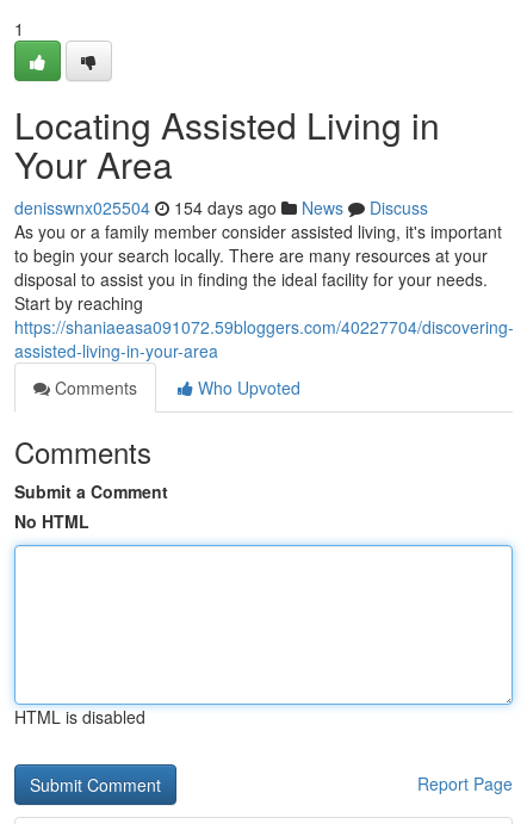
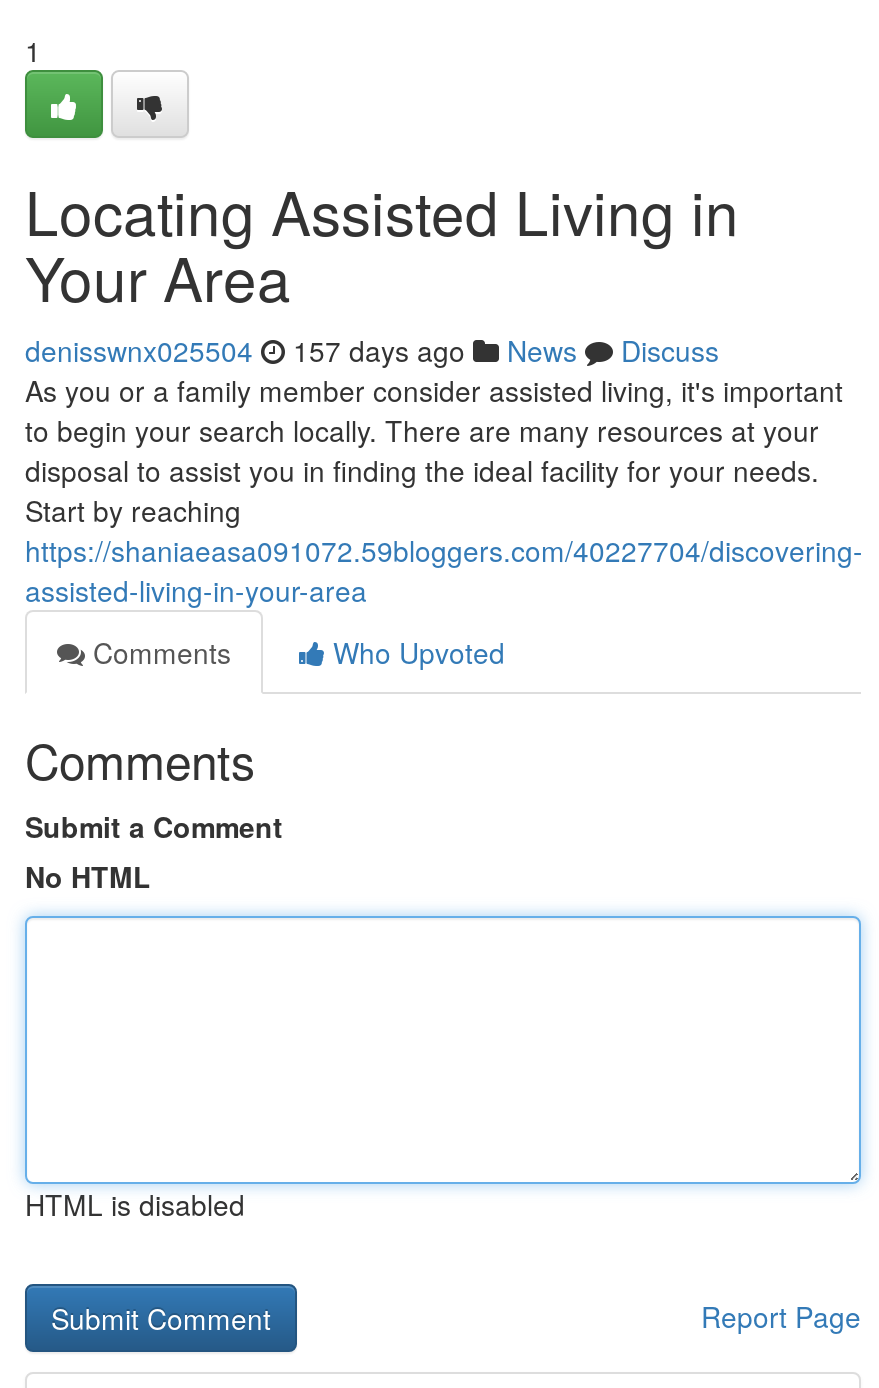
[14,196,428,219] denisswnx025504 154 days ago News Discuss -> [25,330,719,370] denisswnx025504 157 days ago News Discuss

